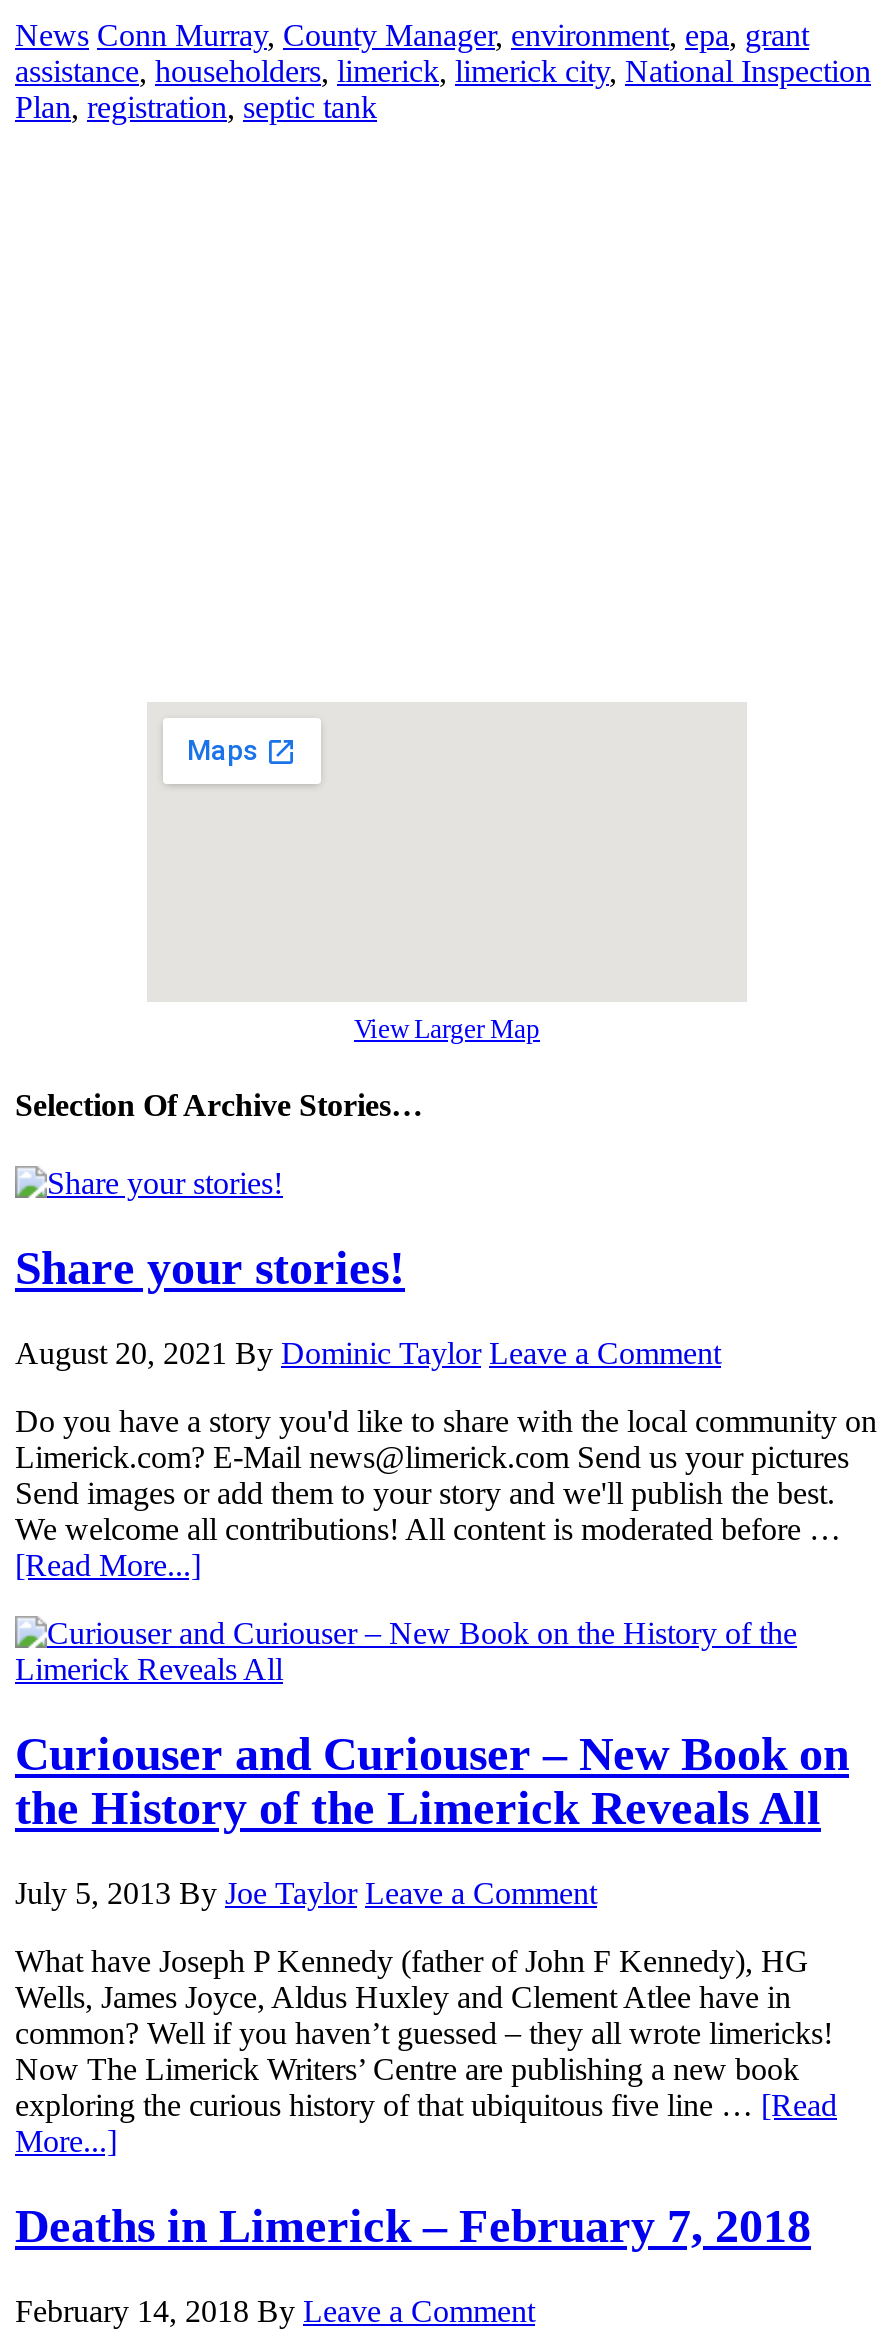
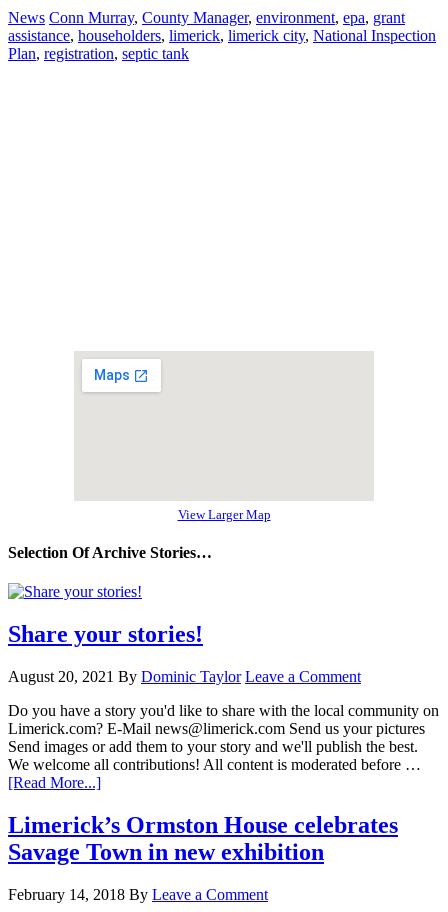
[15,1728,849,2252] Curiouser and Curiouser – New Book on | the History of the Limerick Reveals All | July 5, 2013 By Joe Taylor Leave a Comment | What have Joseph P Kennedy (father of John F Kennedy), HG | Wells, James Joyce, Aldus Huxley and Clement Atlee have in | common? Well if you haven’t guessed – they all wrote limericks! | Now The Limerick Writers’ Centre are publishing a new book | exploring the curious history of that ubiquitous five line … [Read | More...] | Deaths in Limerick – February 7, 2018 -> [8,812,398,865] Limerick’s Ormston House celebrates | Savage Town in new exhibition

